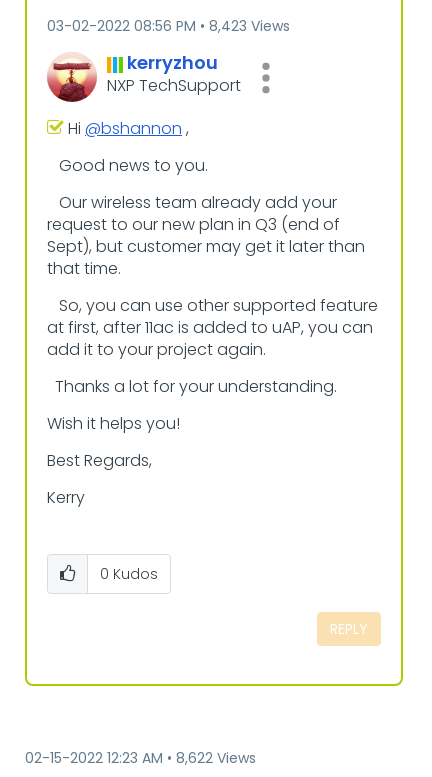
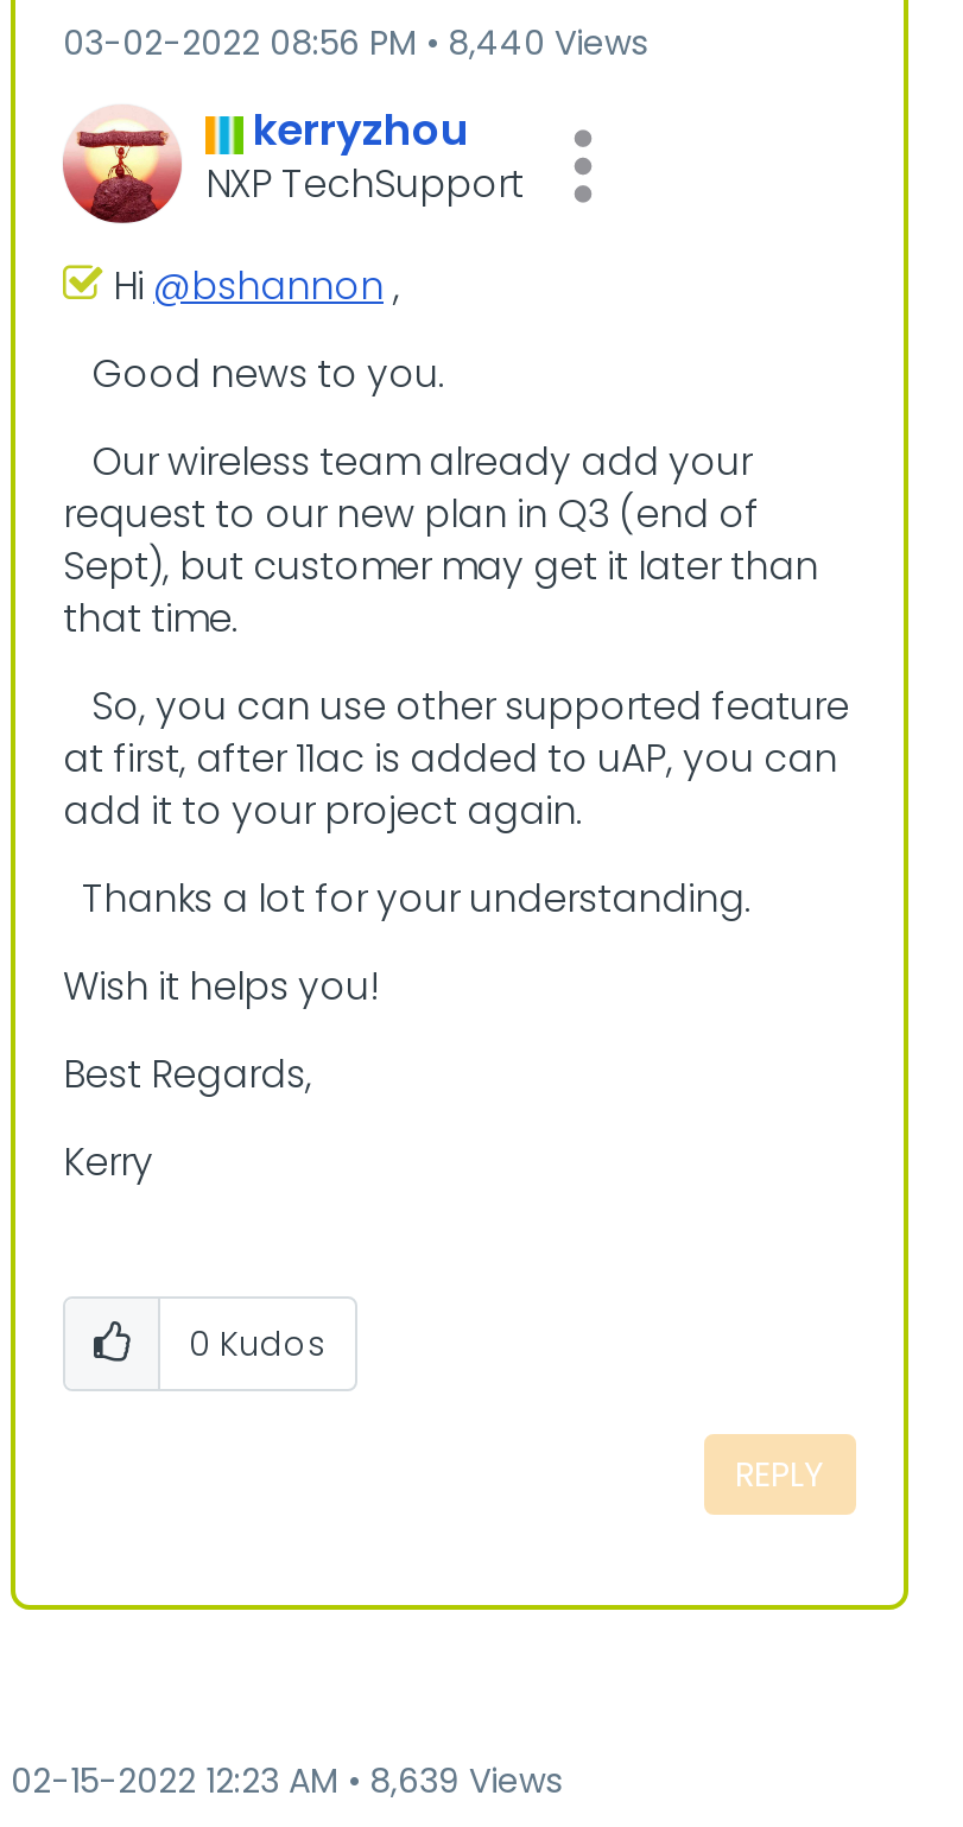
[47,16,290,36] 03-02-2022 08:56 PM 8,423 Views -> [63,19,647,66] 03-02-2022 08:56 PM 8,440 Views
[25,748,256,768] 02-15-2022 12:23 AM 8,622 Views -> [11,1757,562,1804] 02-15-2022 12:23 AM 8,639 Views

